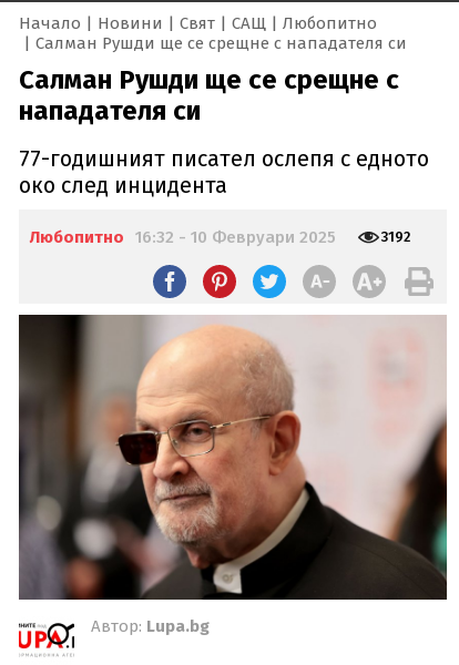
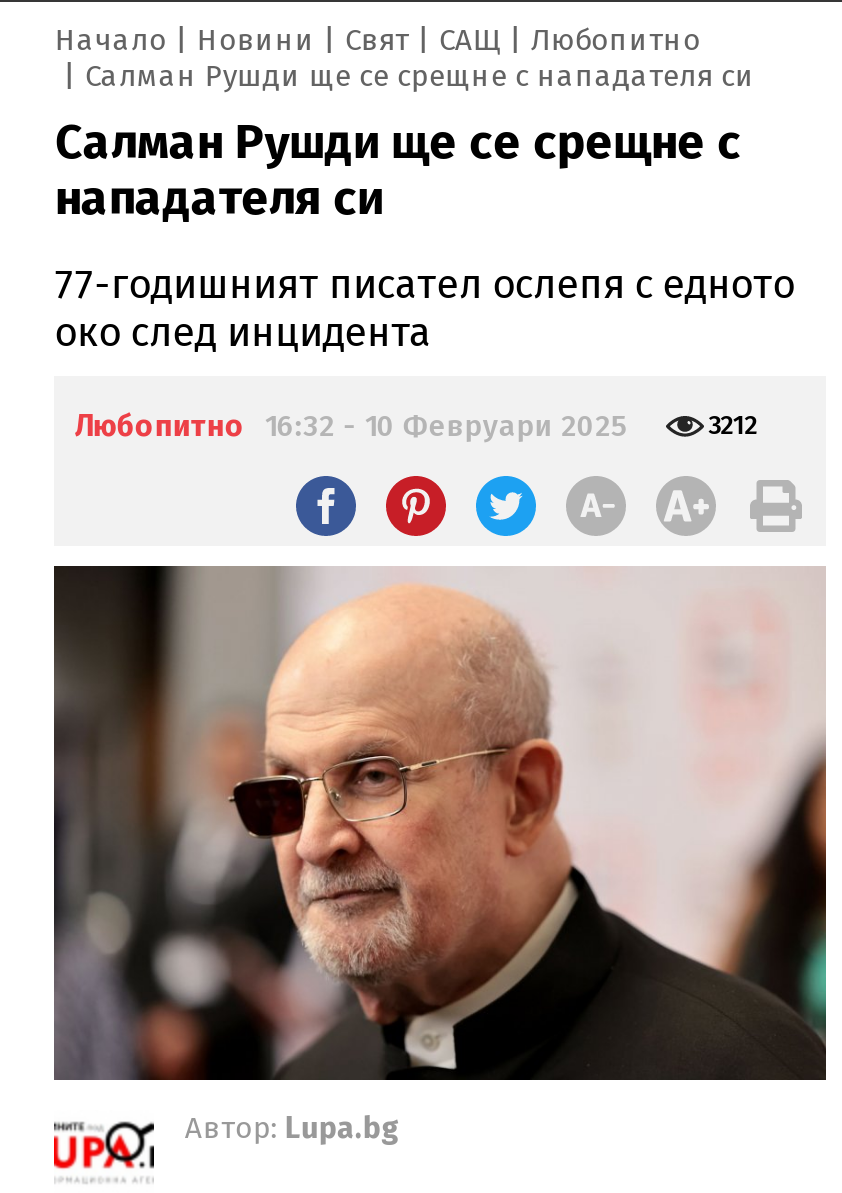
[382,229,411,245] 3192 -> [709,410,757,440] 3212

